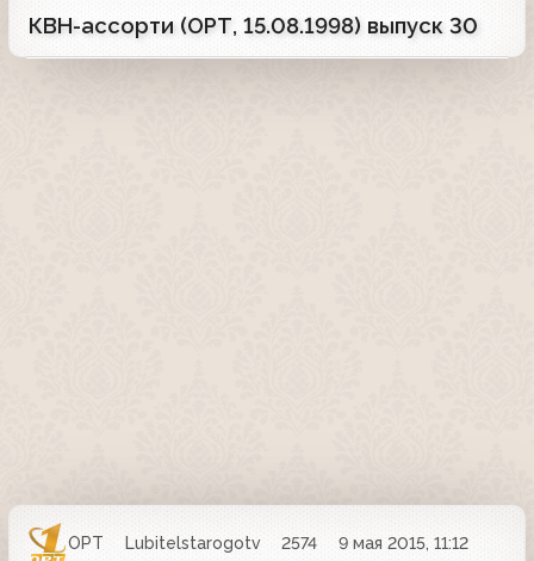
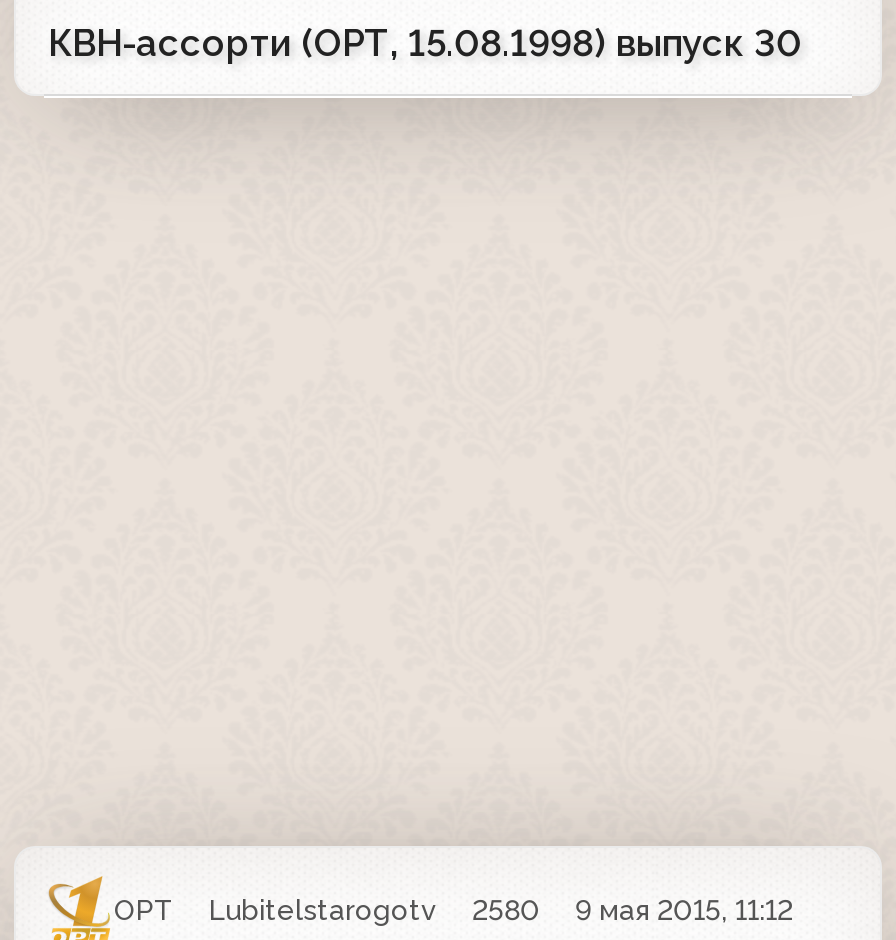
[68,534,468,553] ОРТ Lubitelstarogotv 2574 9 мая 2015, 11:12 -> [114,894,793,926] ОРТ Lubitelstarogotv 2580 9 мая 2015, 11:12

